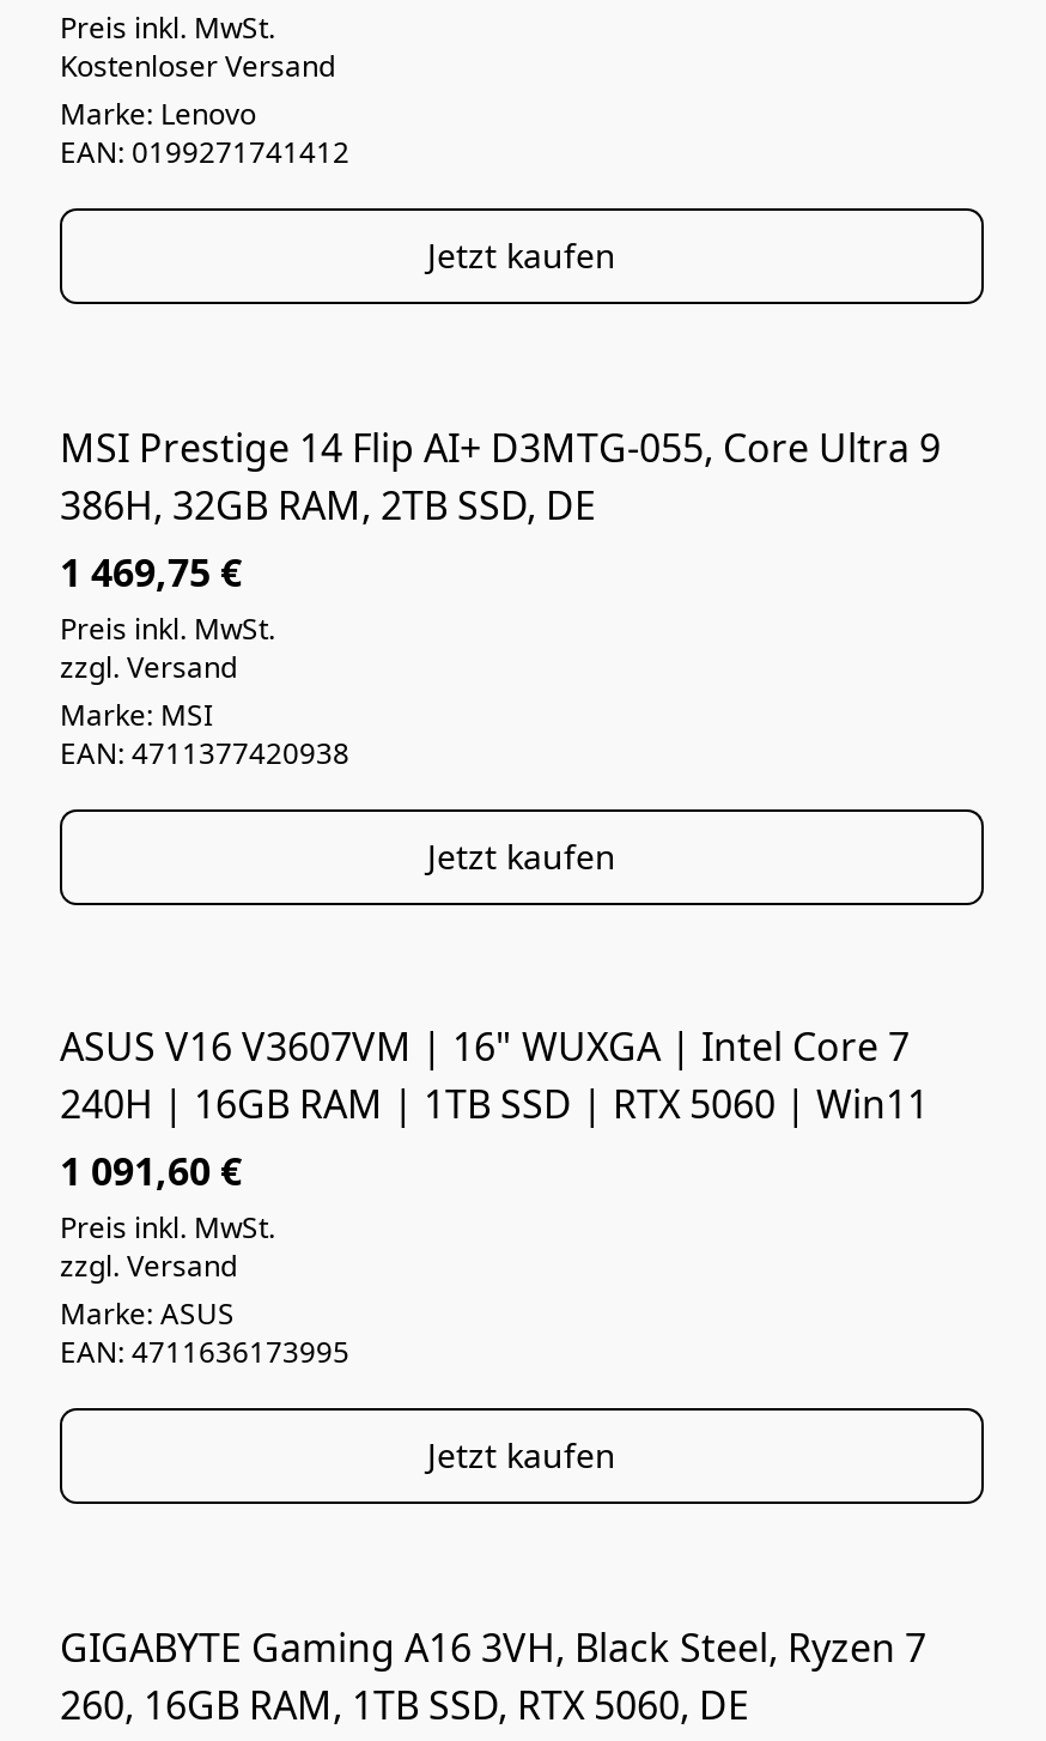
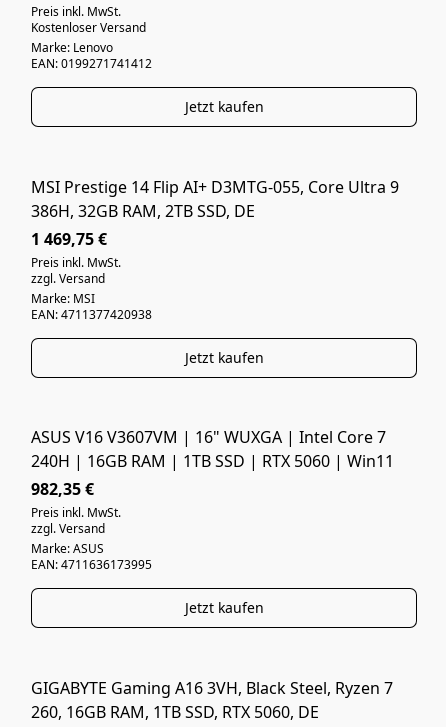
[60,1145,242,1198] 1 091,60 € -> [31,478,94,500] 982,35 €

